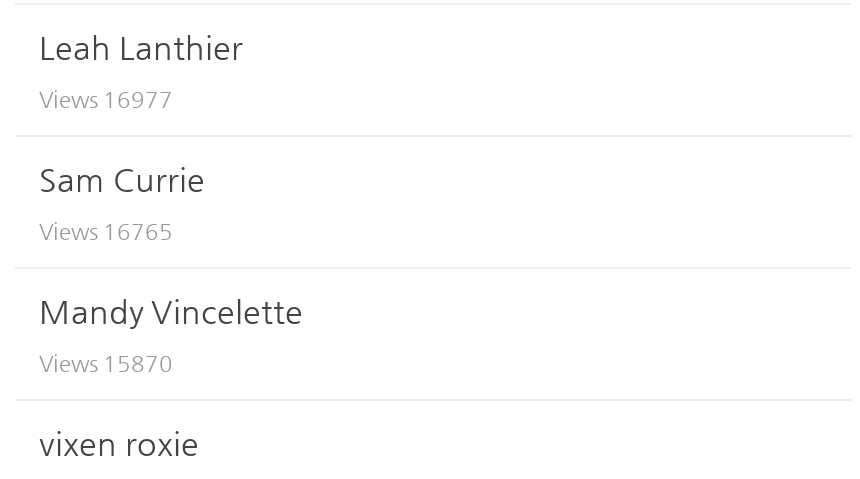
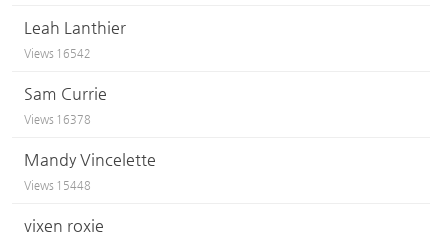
[39,87,173,113] Views 16977 -> [24,47,91,60] Views 16542
[39,219,173,245] Views 16765 -> [24,113,91,126] Views 16378
[39,351,173,377] Views 15870 -> [24,179,91,192] Views 15448

